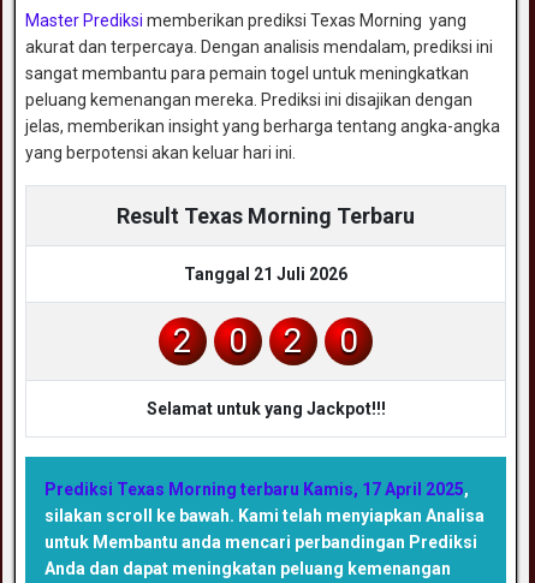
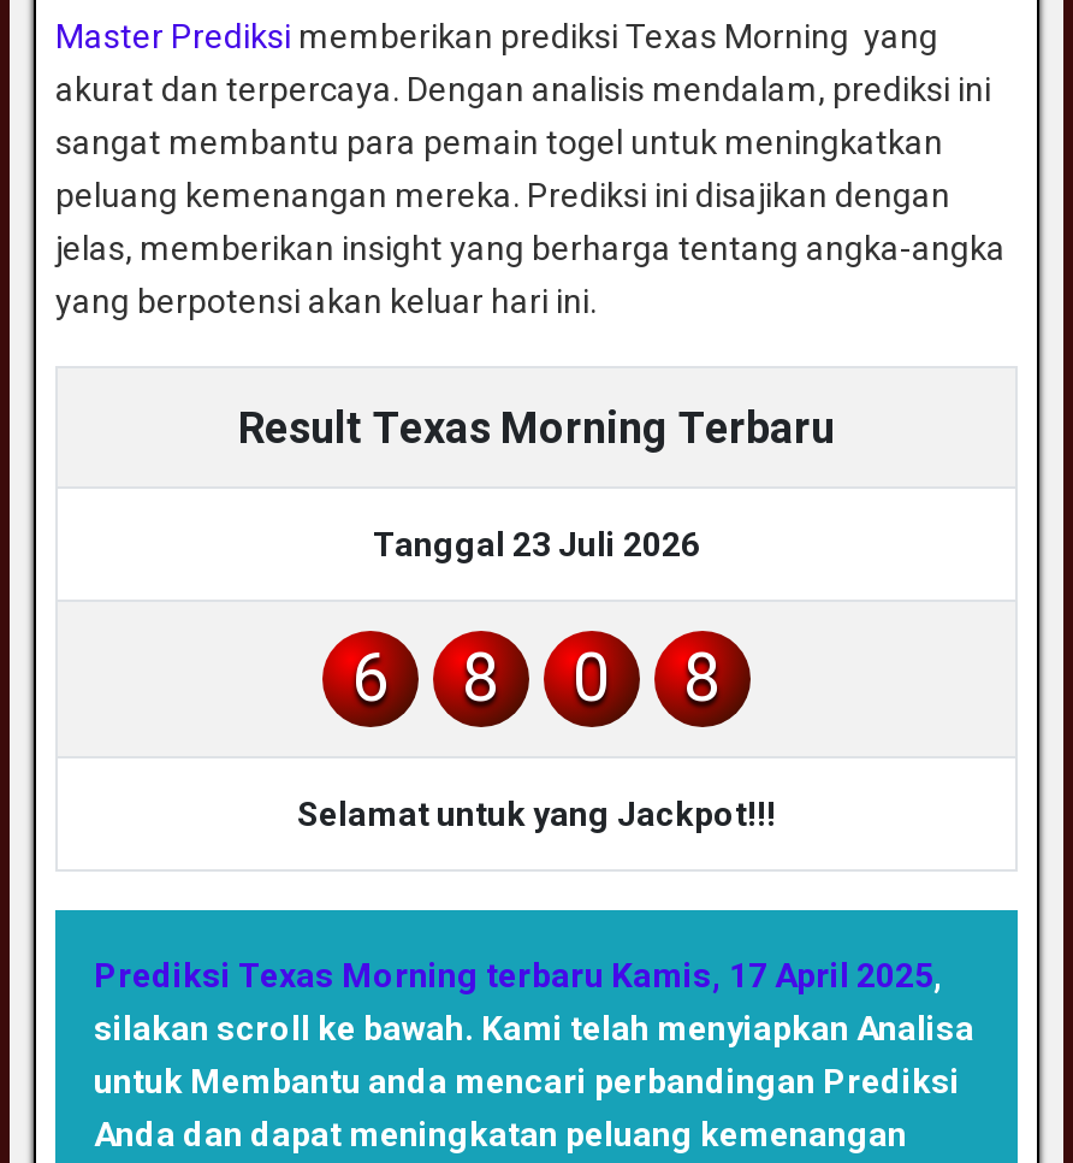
[184,264,347,283] Tanggal 21 Juli 2026 -> [373,524,700,563] Tanggal 23 Juli 2026
[173,321,192,360] 2 -> [351,637,500,717] 6 | 8
[284,321,358,360] 2 | 0 -> [683,637,722,717] 8

